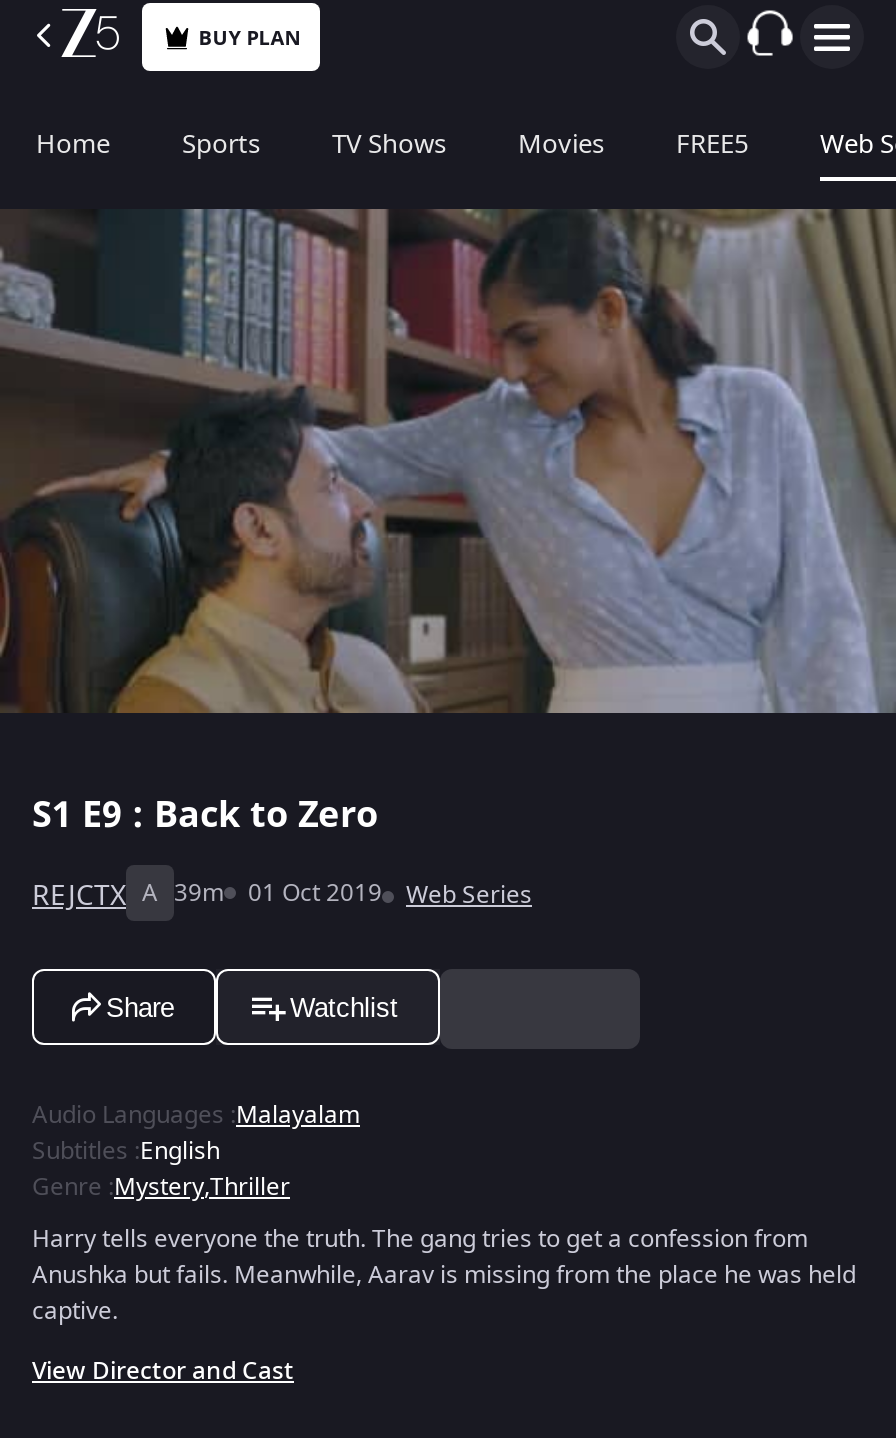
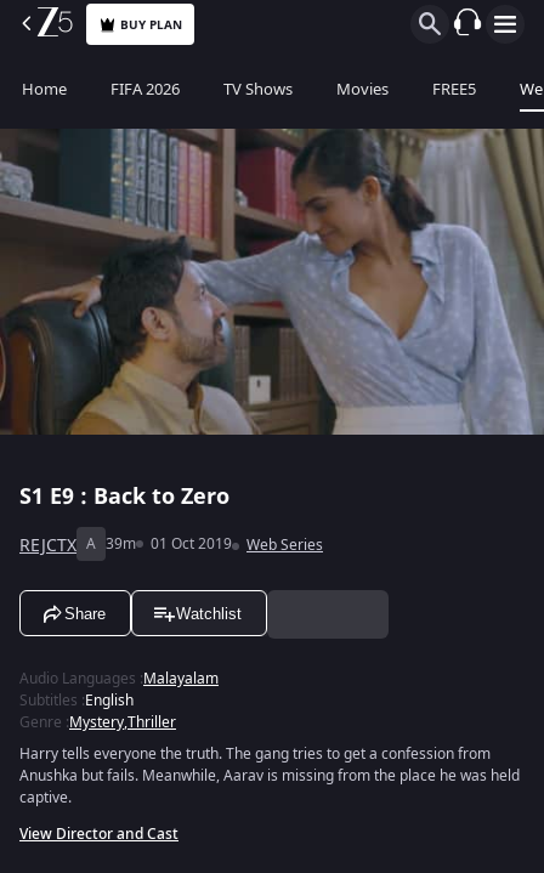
[182,125,260,163] Sports -> [110,78,180,101] FIFA 2026

